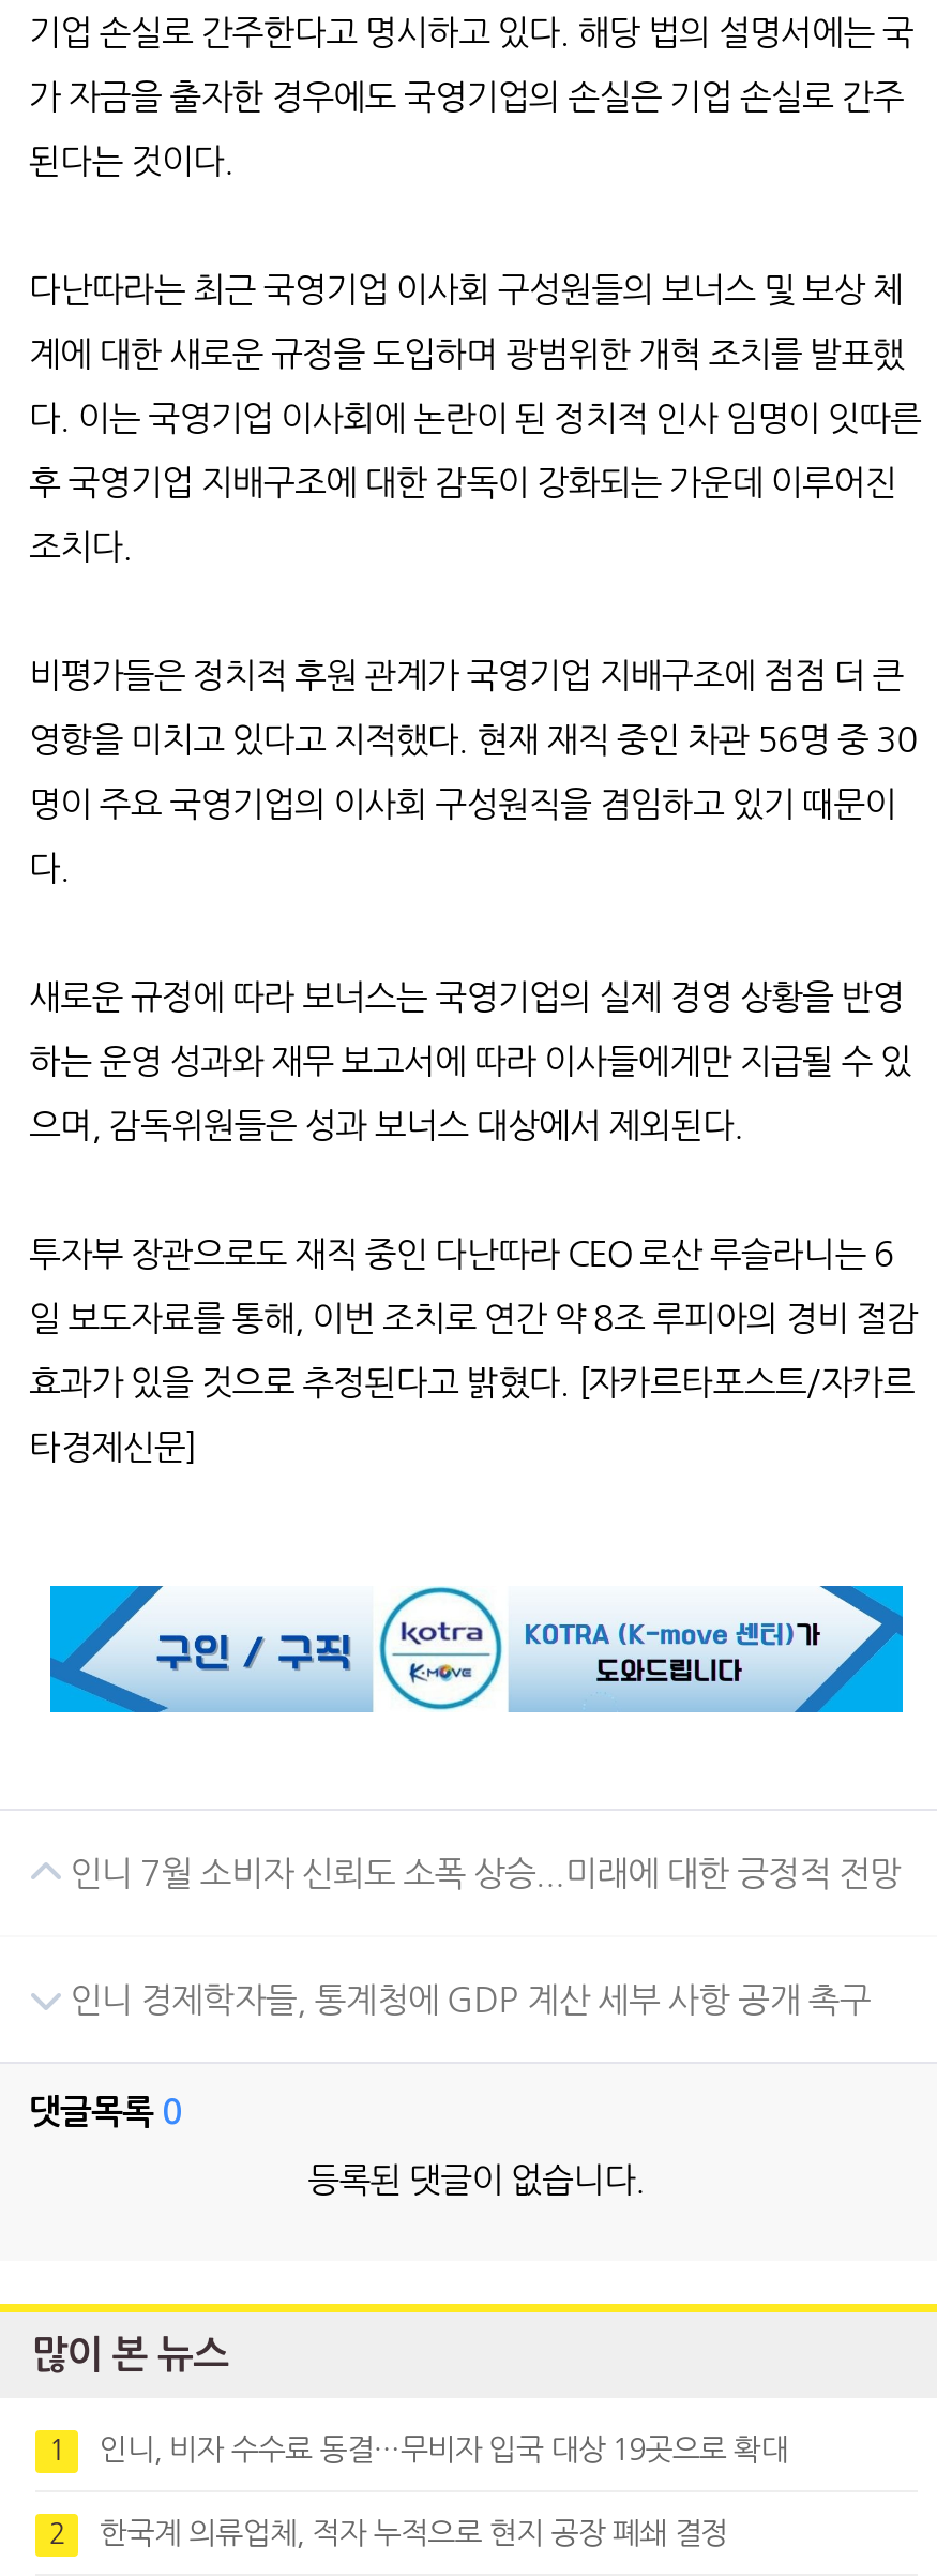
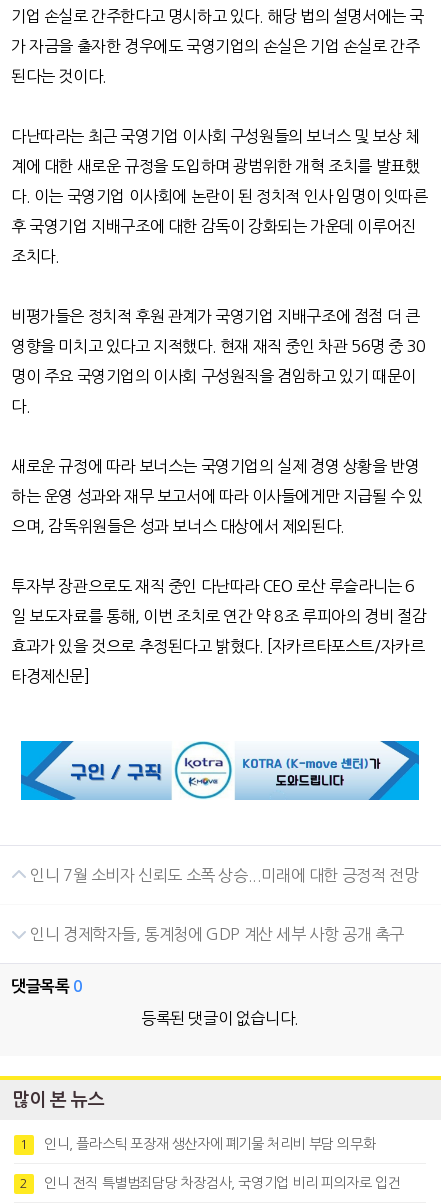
[100,2433,788,2463] 인니, 비자 수수료 동결…무비자 입국 대상 19곳으로 확대 -> [44,1136,375,1150] 인니, 플라스틱 포장재 생산자에 폐기물 처리비 부담 의무화
[100,2517,728,2547] 한국계 의류업체, 적자 누적으로 현지 공장 폐쇄 결정 -> [44,1175,400,1189] 인니 전직 특별범죄담당 차장검사, 국영기업 비리 피의자로 입건

